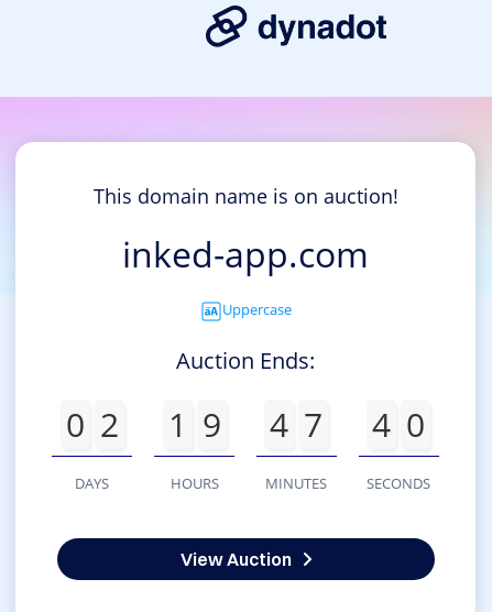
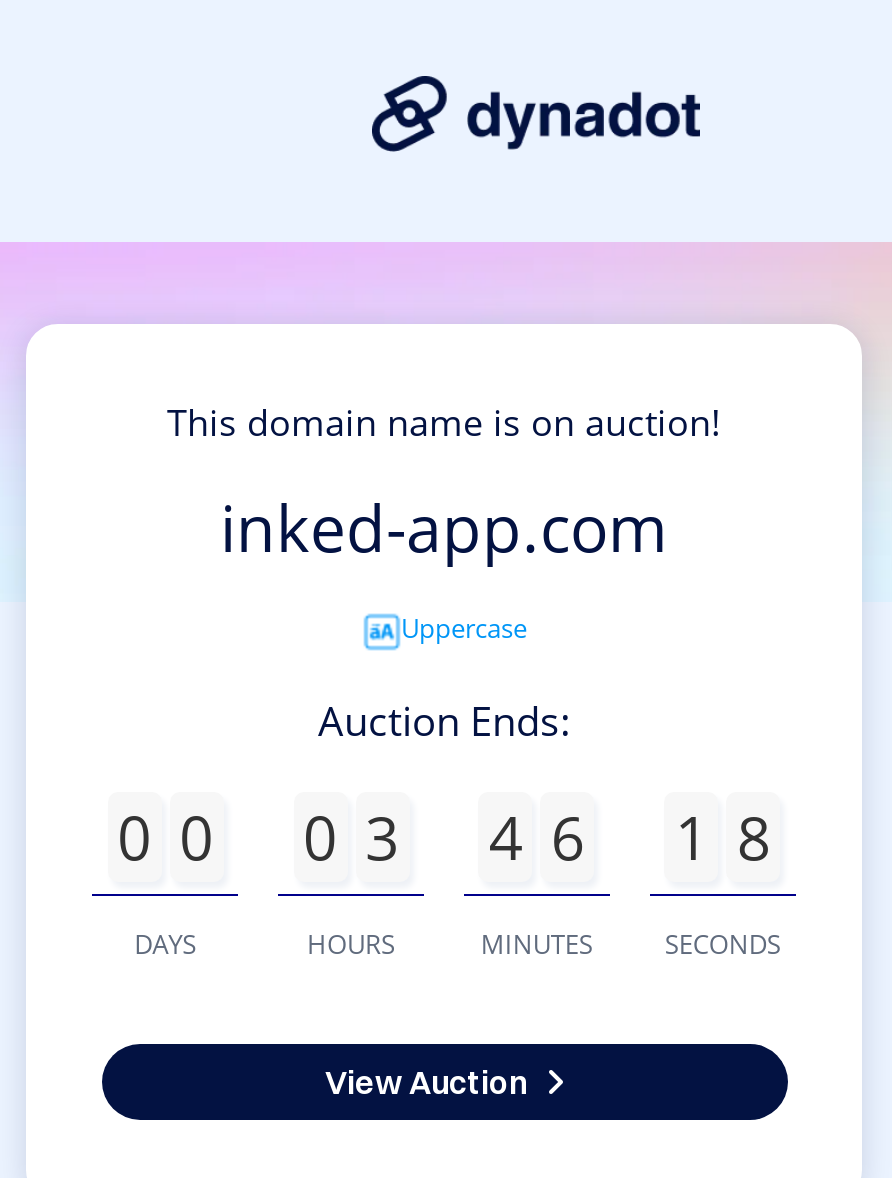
[66,402,118,447] 0 2 -> [117,796,213,878] 0 0
[168,402,221,447] 1 9 -> [303,796,399,878] 0 3
[270,402,323,447] 4 7 -> [489,796,585,878] 4 6
[372,402,425,447] 4 0 -> [675,796,771,878] 1 8

